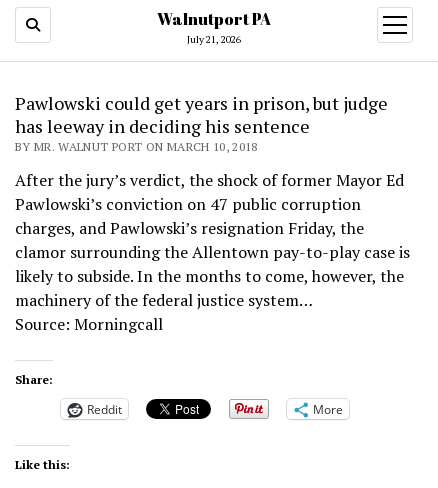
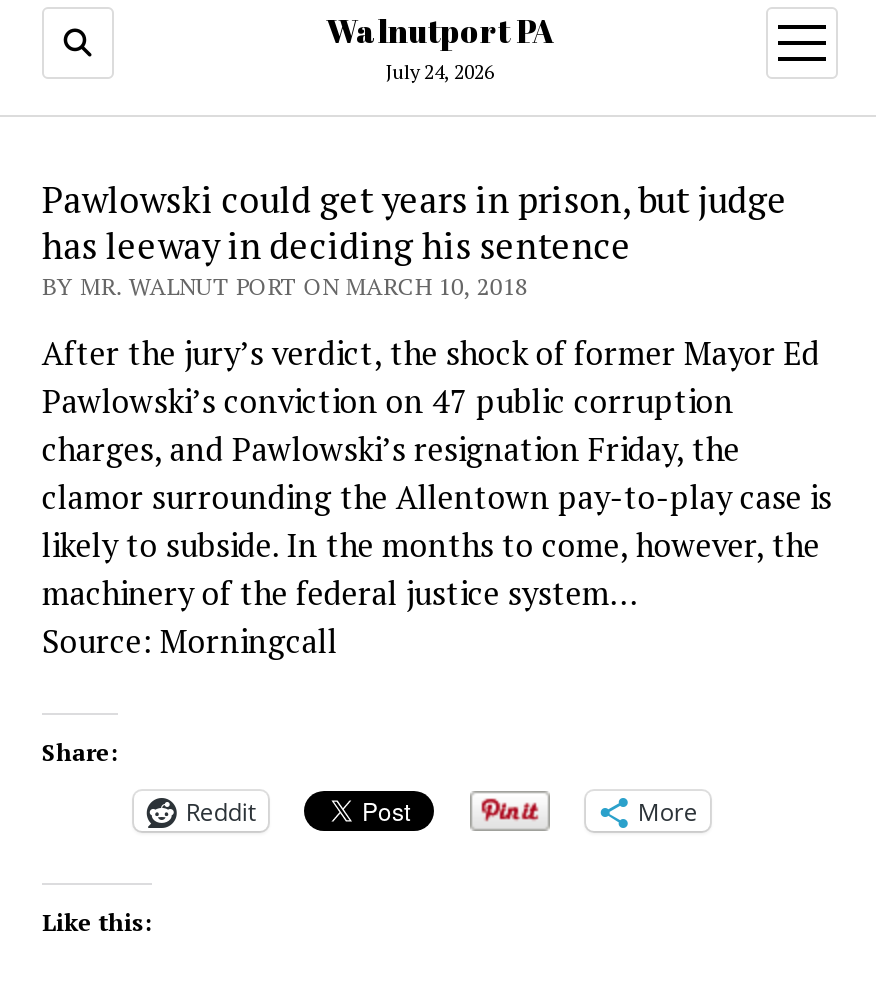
[187,33,241,46] July 21, 2026 -> [386,59,494,85] July 24, 2026

